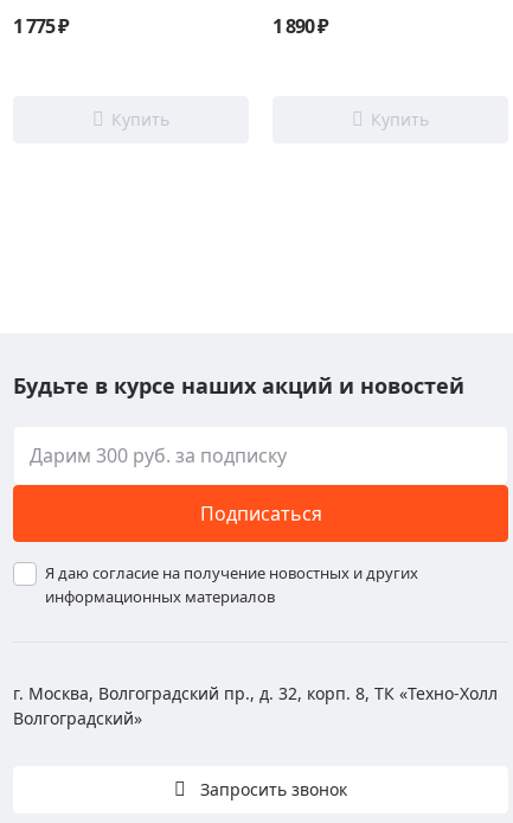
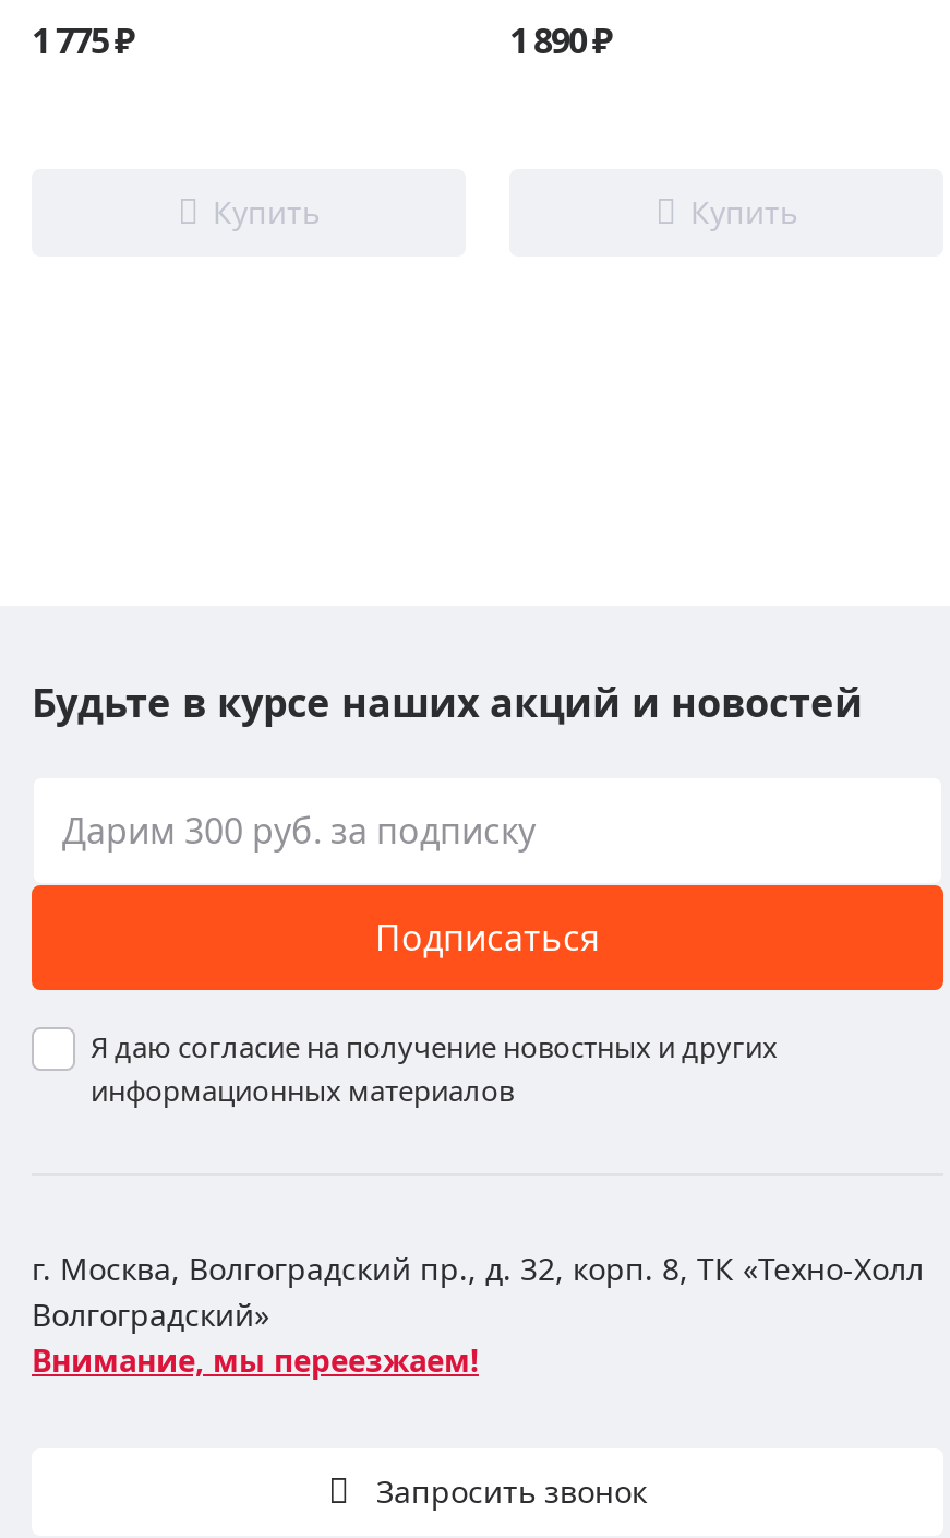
none -> [32,1339,479,1381] Внимание, мы переезжаем!

